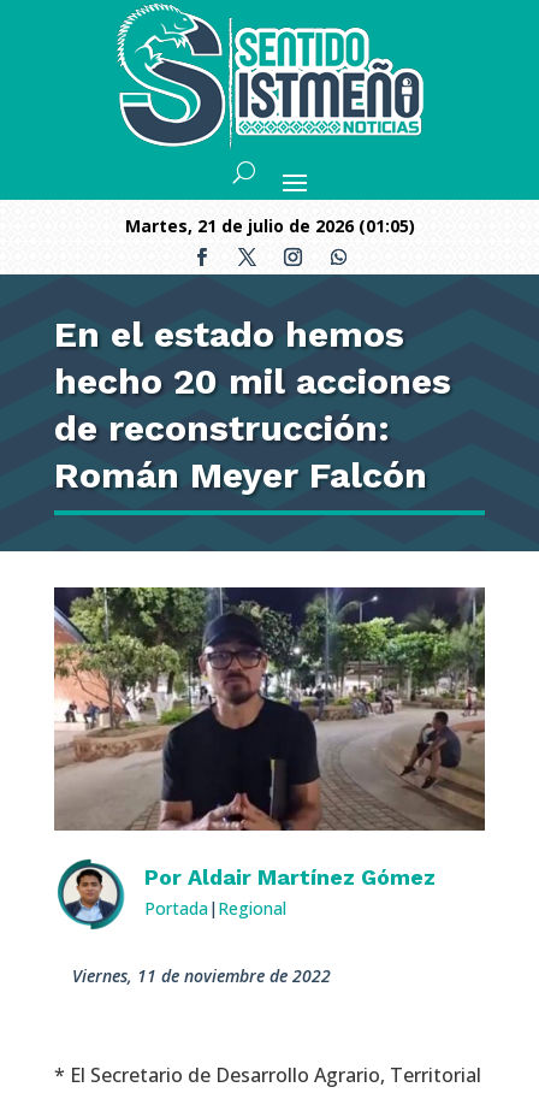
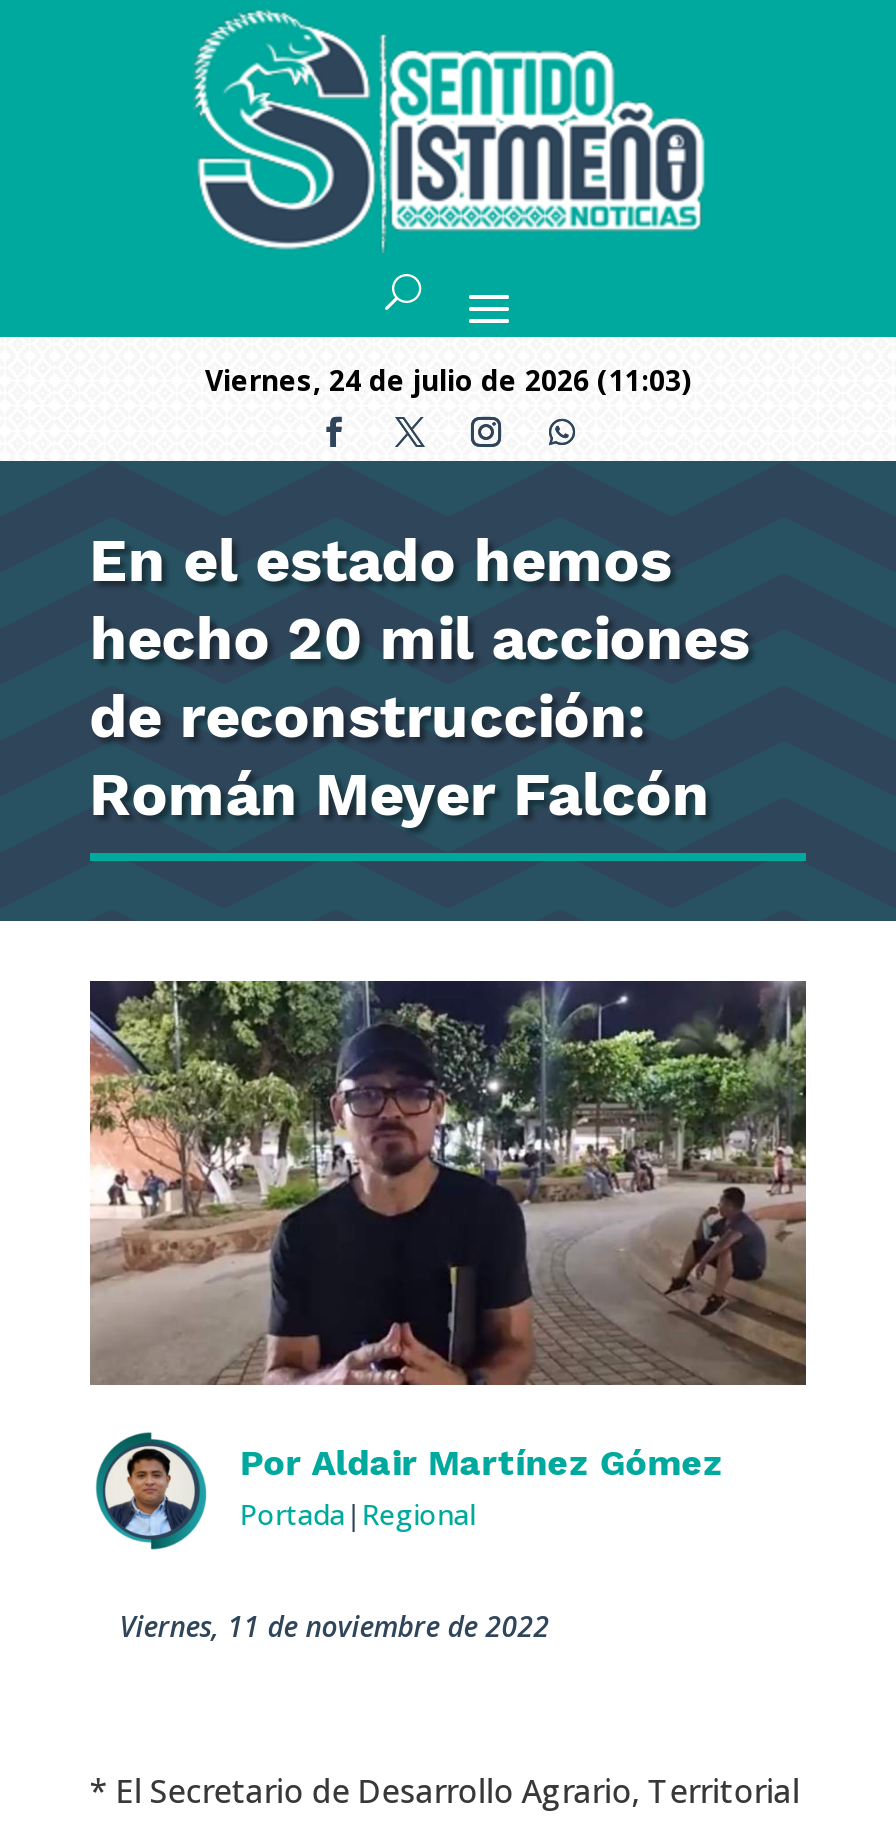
[140,214,414,237] martes, 21 de julio de 2026 (01:05) -> [223,361,691,399] viernes, 24 de julio de 2026 (11:03)

